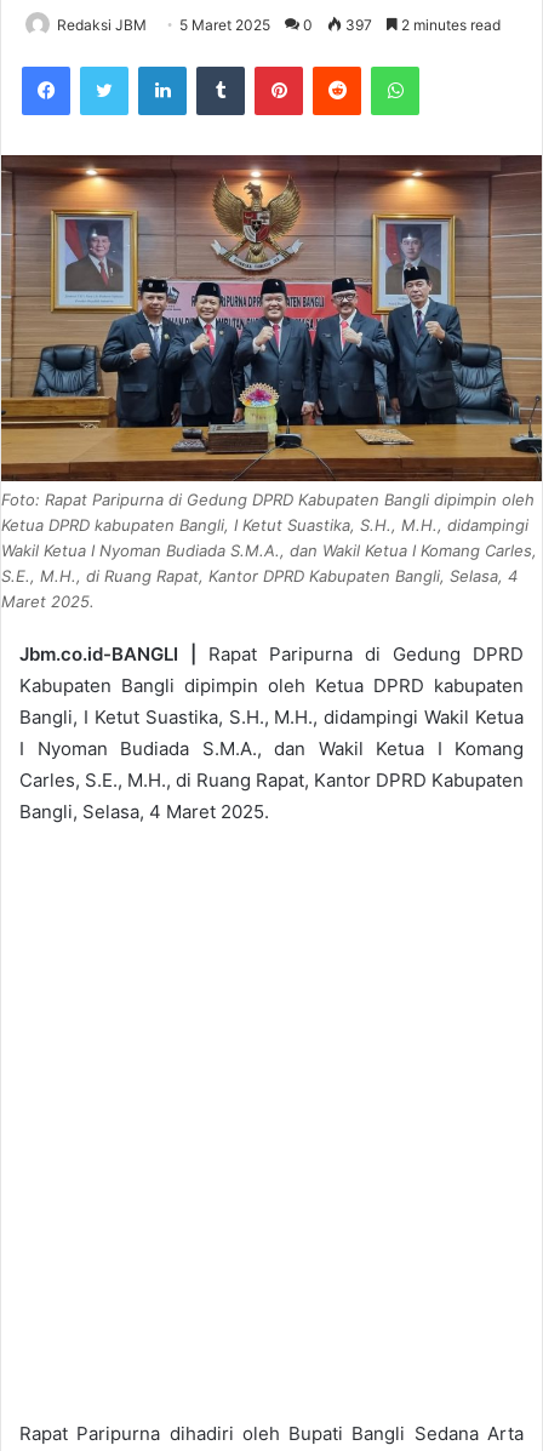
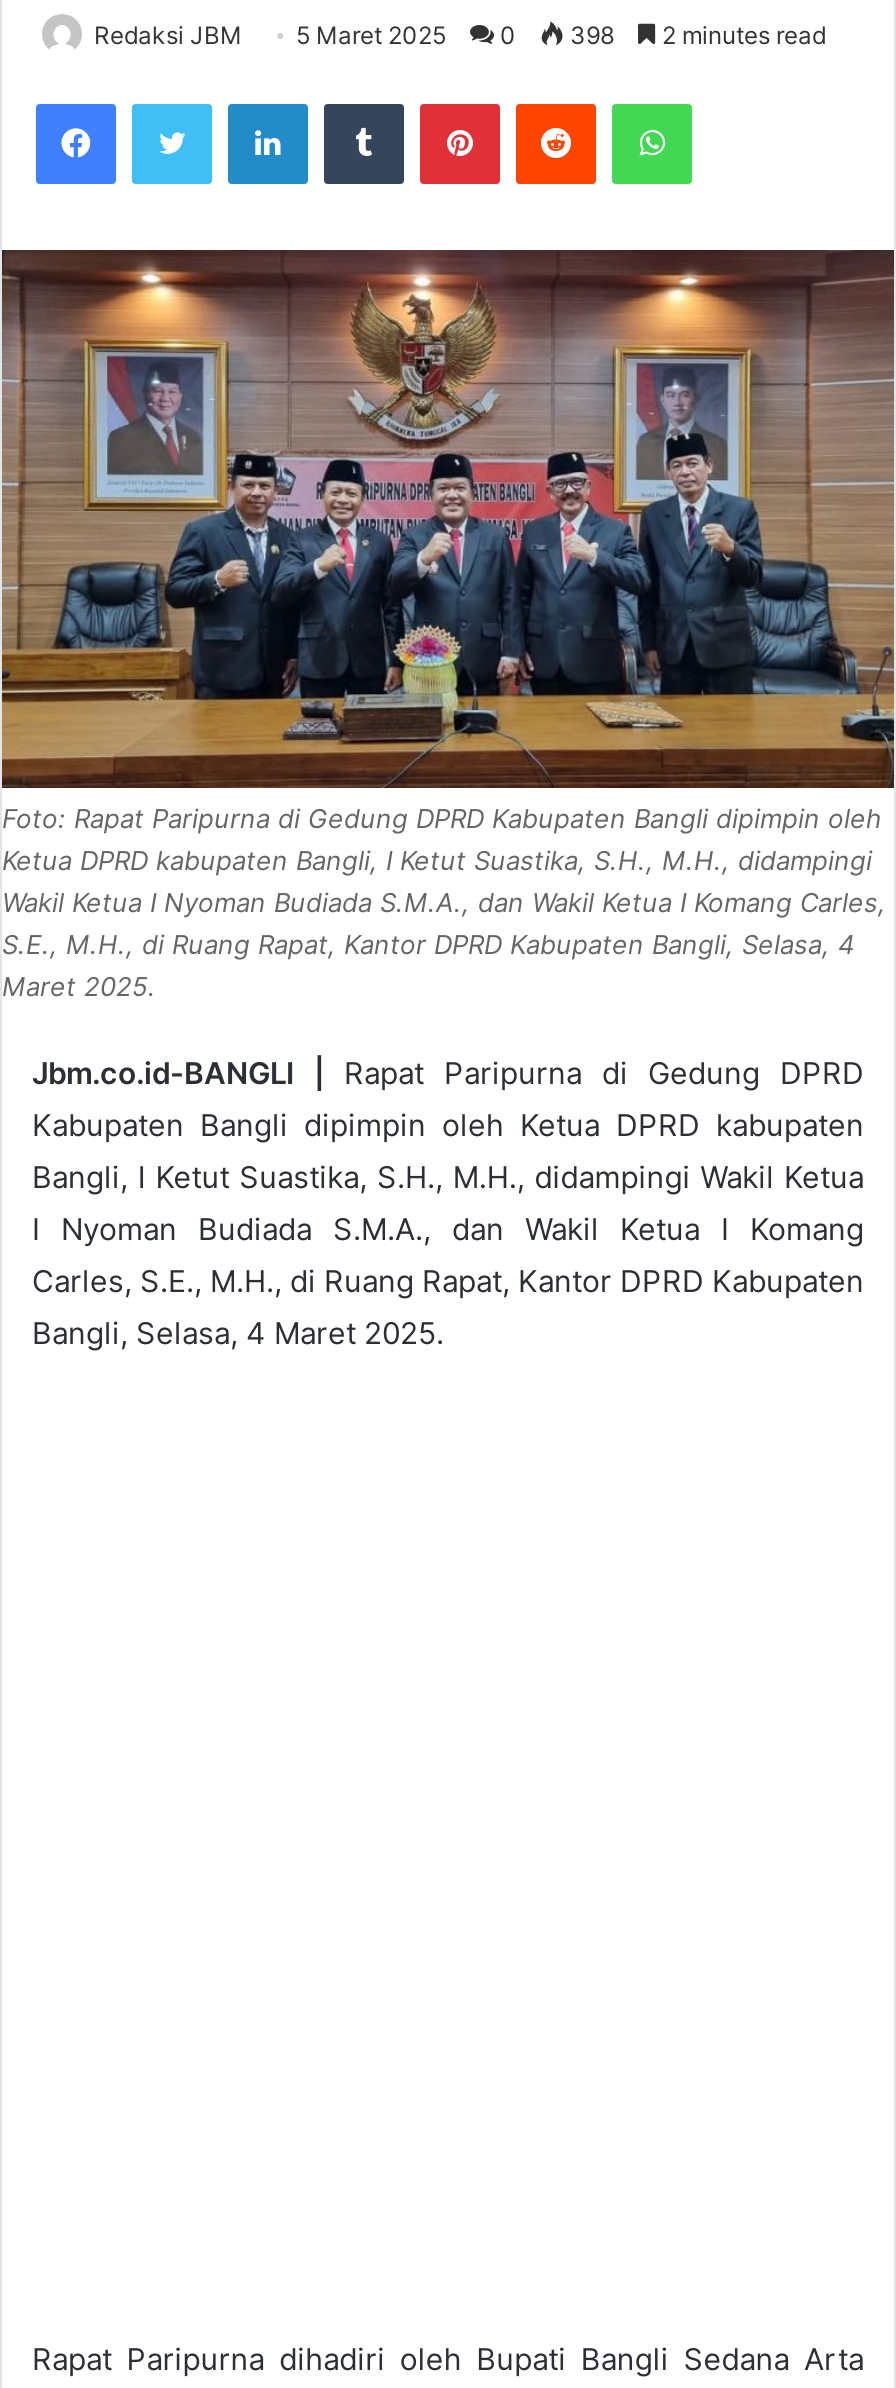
[57,16,501,34] Redaksi JBM 5 Maret 2025 0 397 2 minutes read -> [94,21,826,51] Redaksi JBM 5 Maret 2025 0 398 2 minutes read

